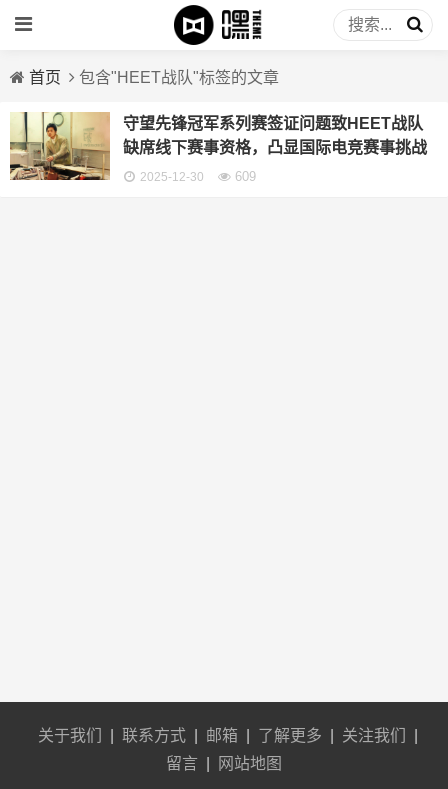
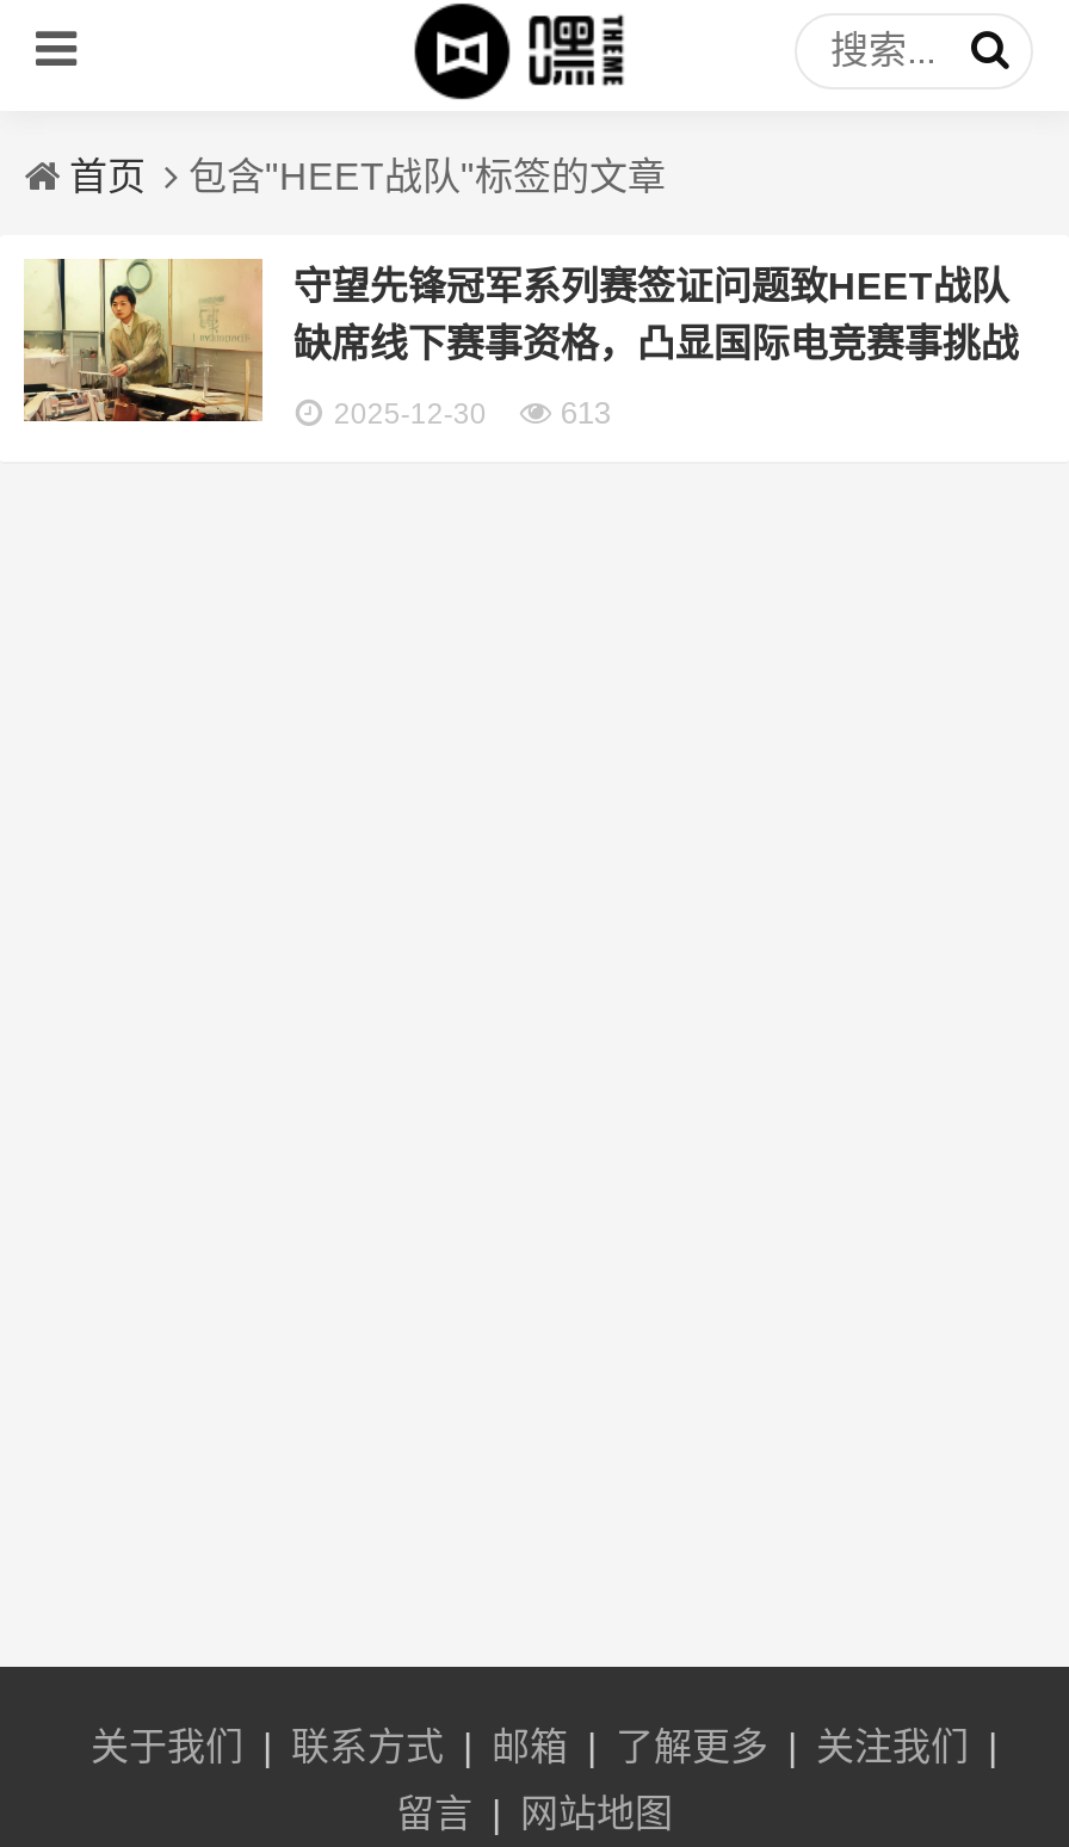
[235,169,256,184] 609 -> [560,395,610,431] 613

